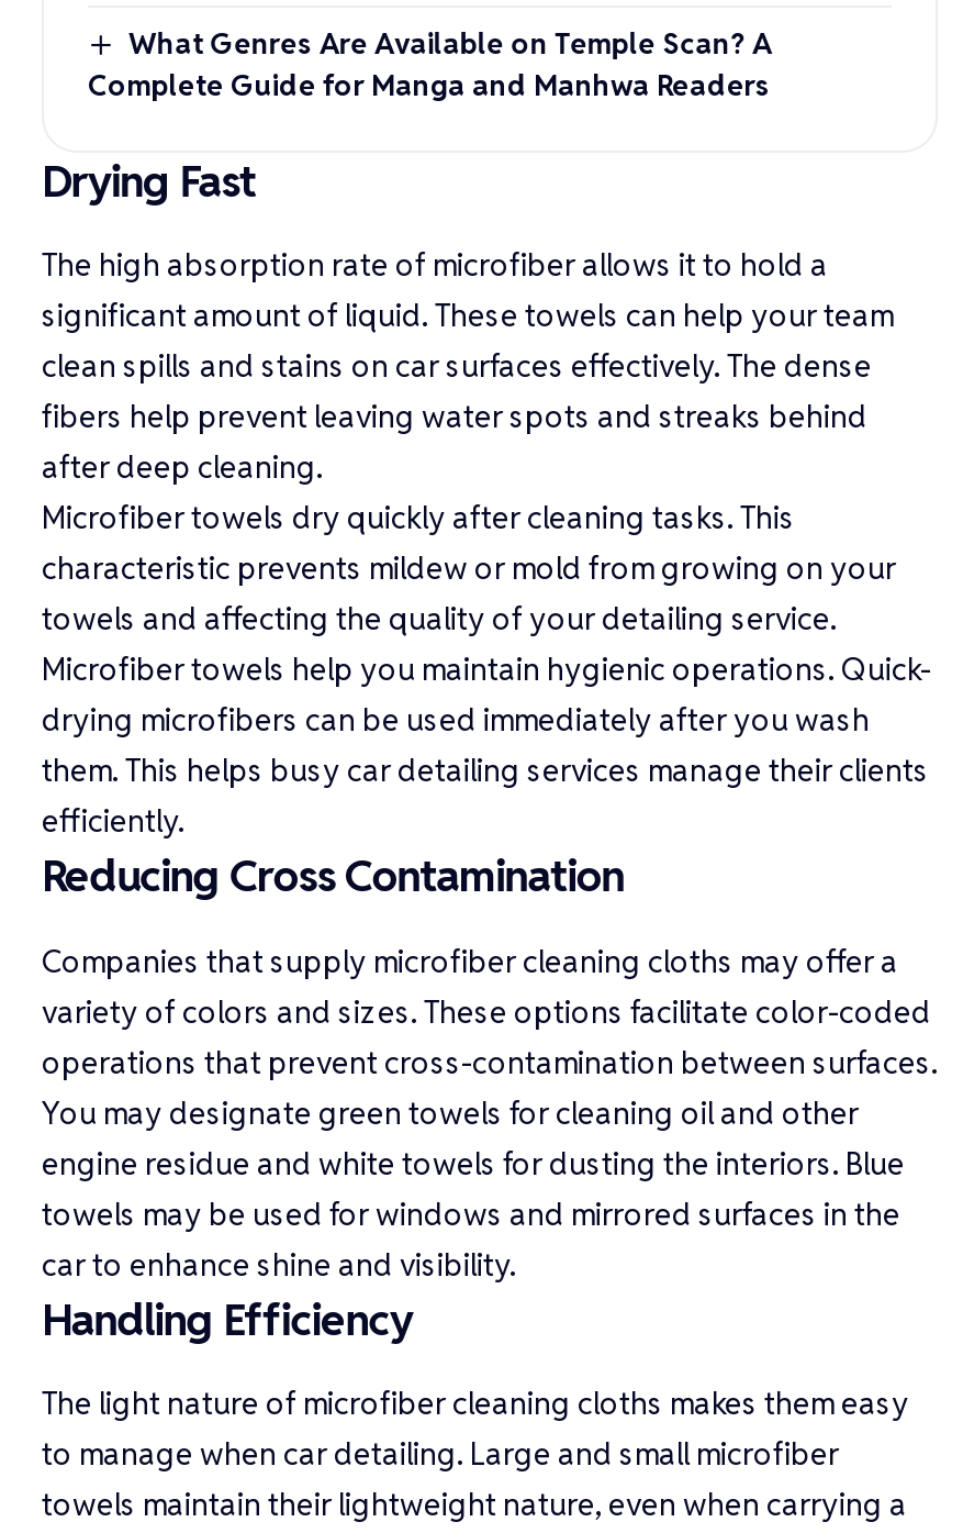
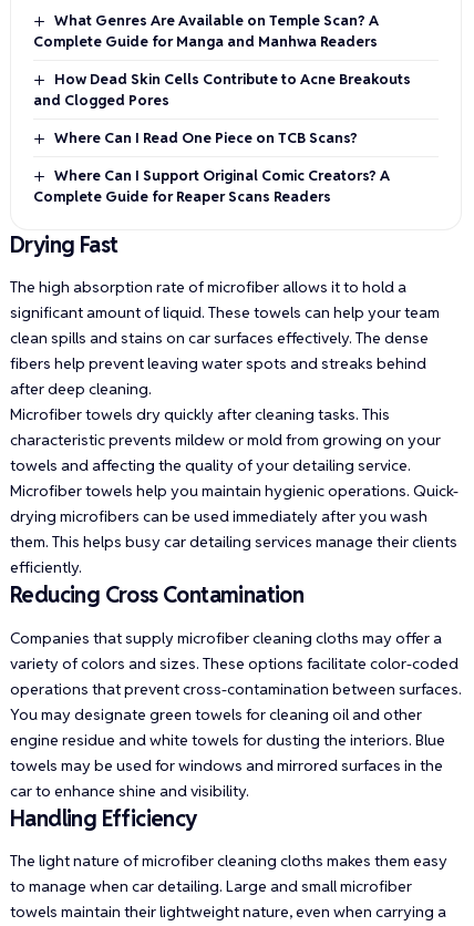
none -> [33,69,410,206] How Dead Skin Cells Contribute to Acne Breakouts | and Clogged Pores | Where Can I Read One Piece on TCB Scans? | Where Can I Support Original Comic Creators? A | Complete Guide for Reaper Scans Readers

